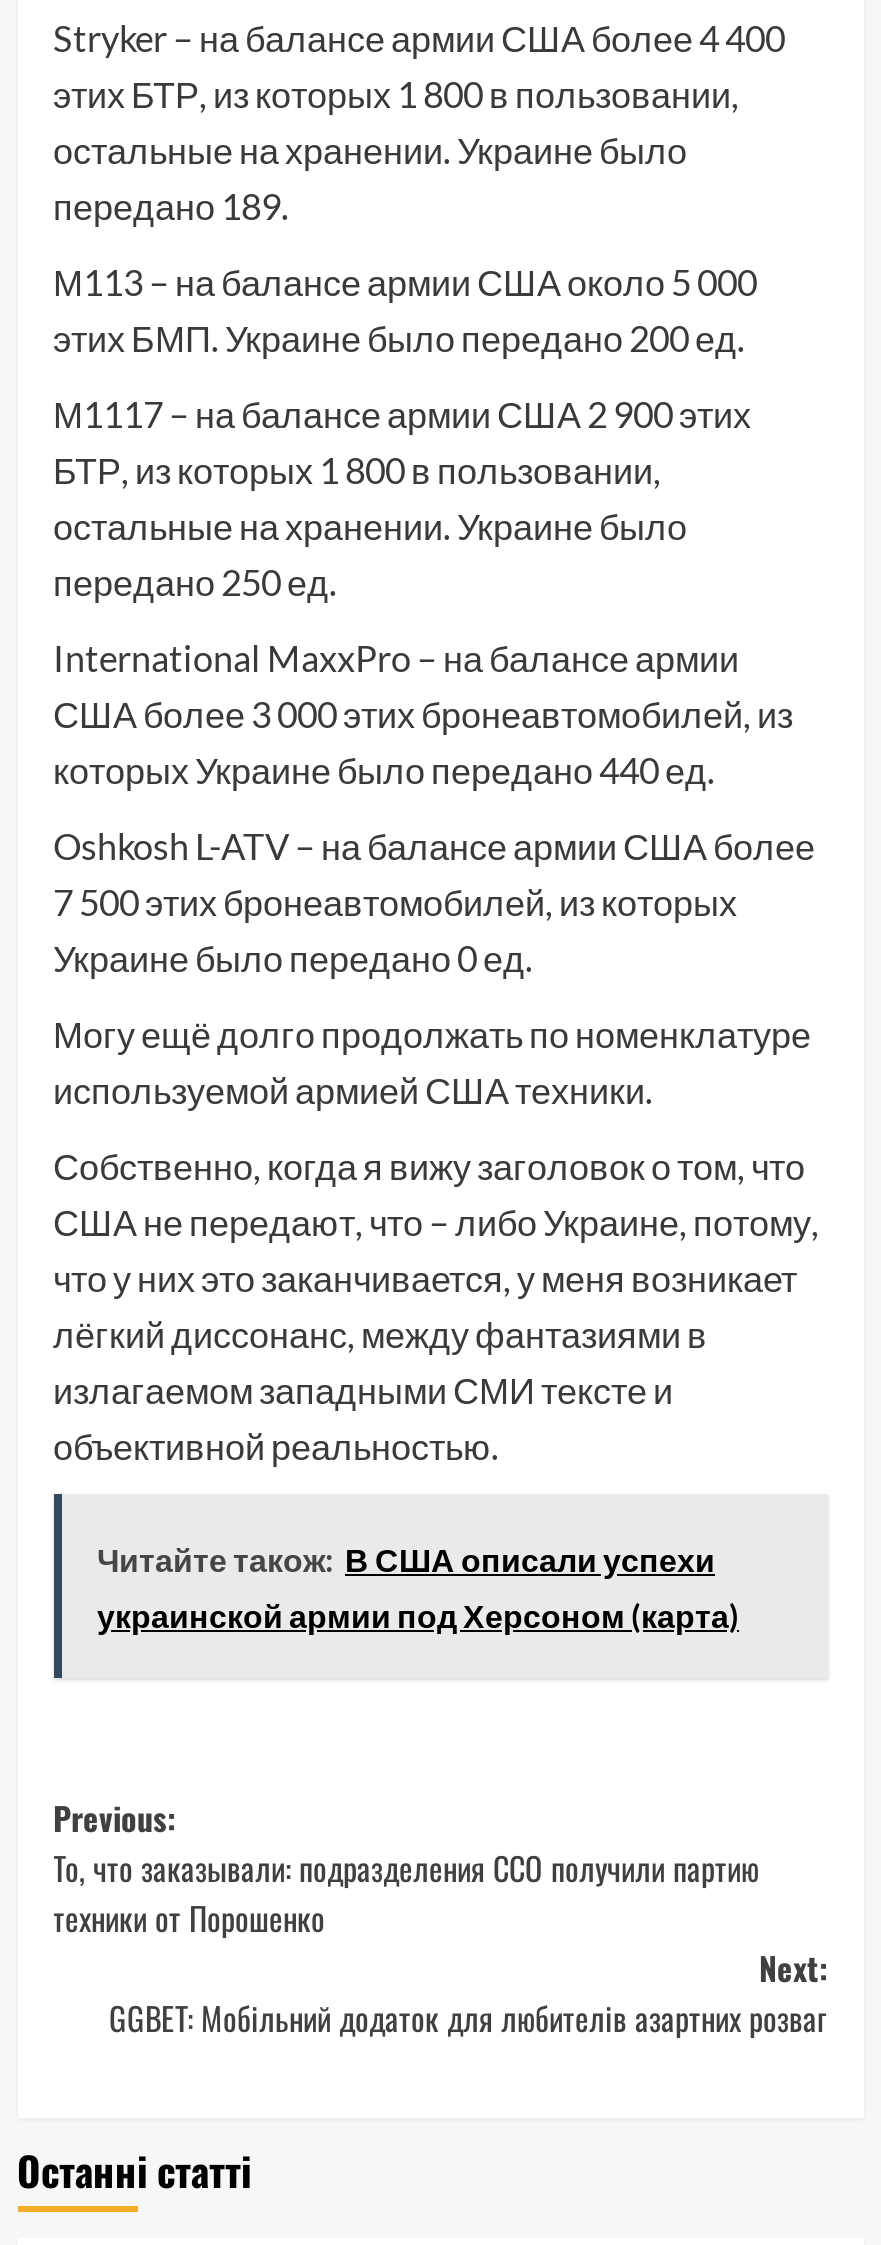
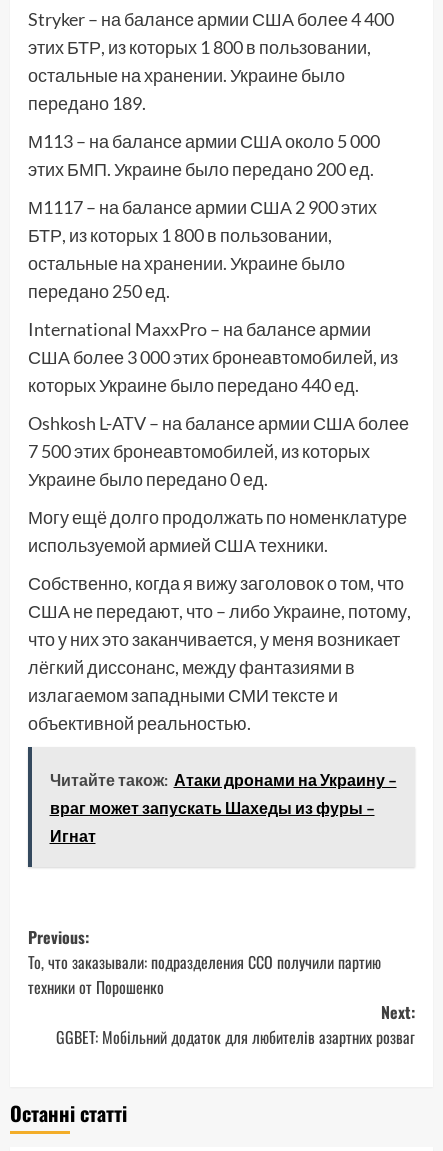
[97,1540,739,1634] Читайте також: В США описали успехи | украинской армии под Херсоном (карта) -> [49,770,396,845] Читайте також: Атаки дронами на Украину – | враг может запускать Шахеды из фуры – | Игнат

